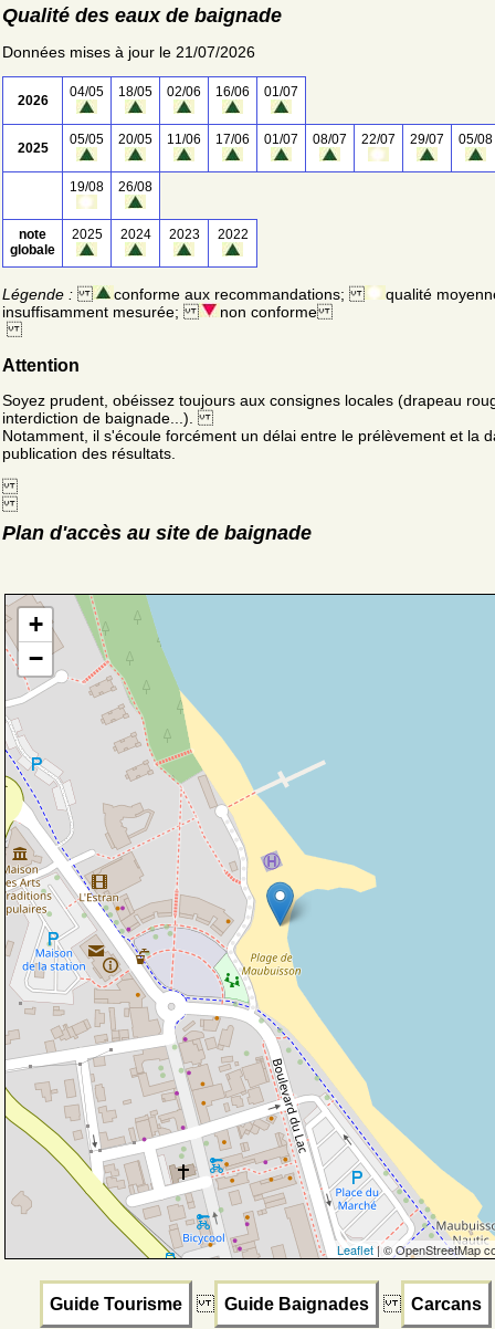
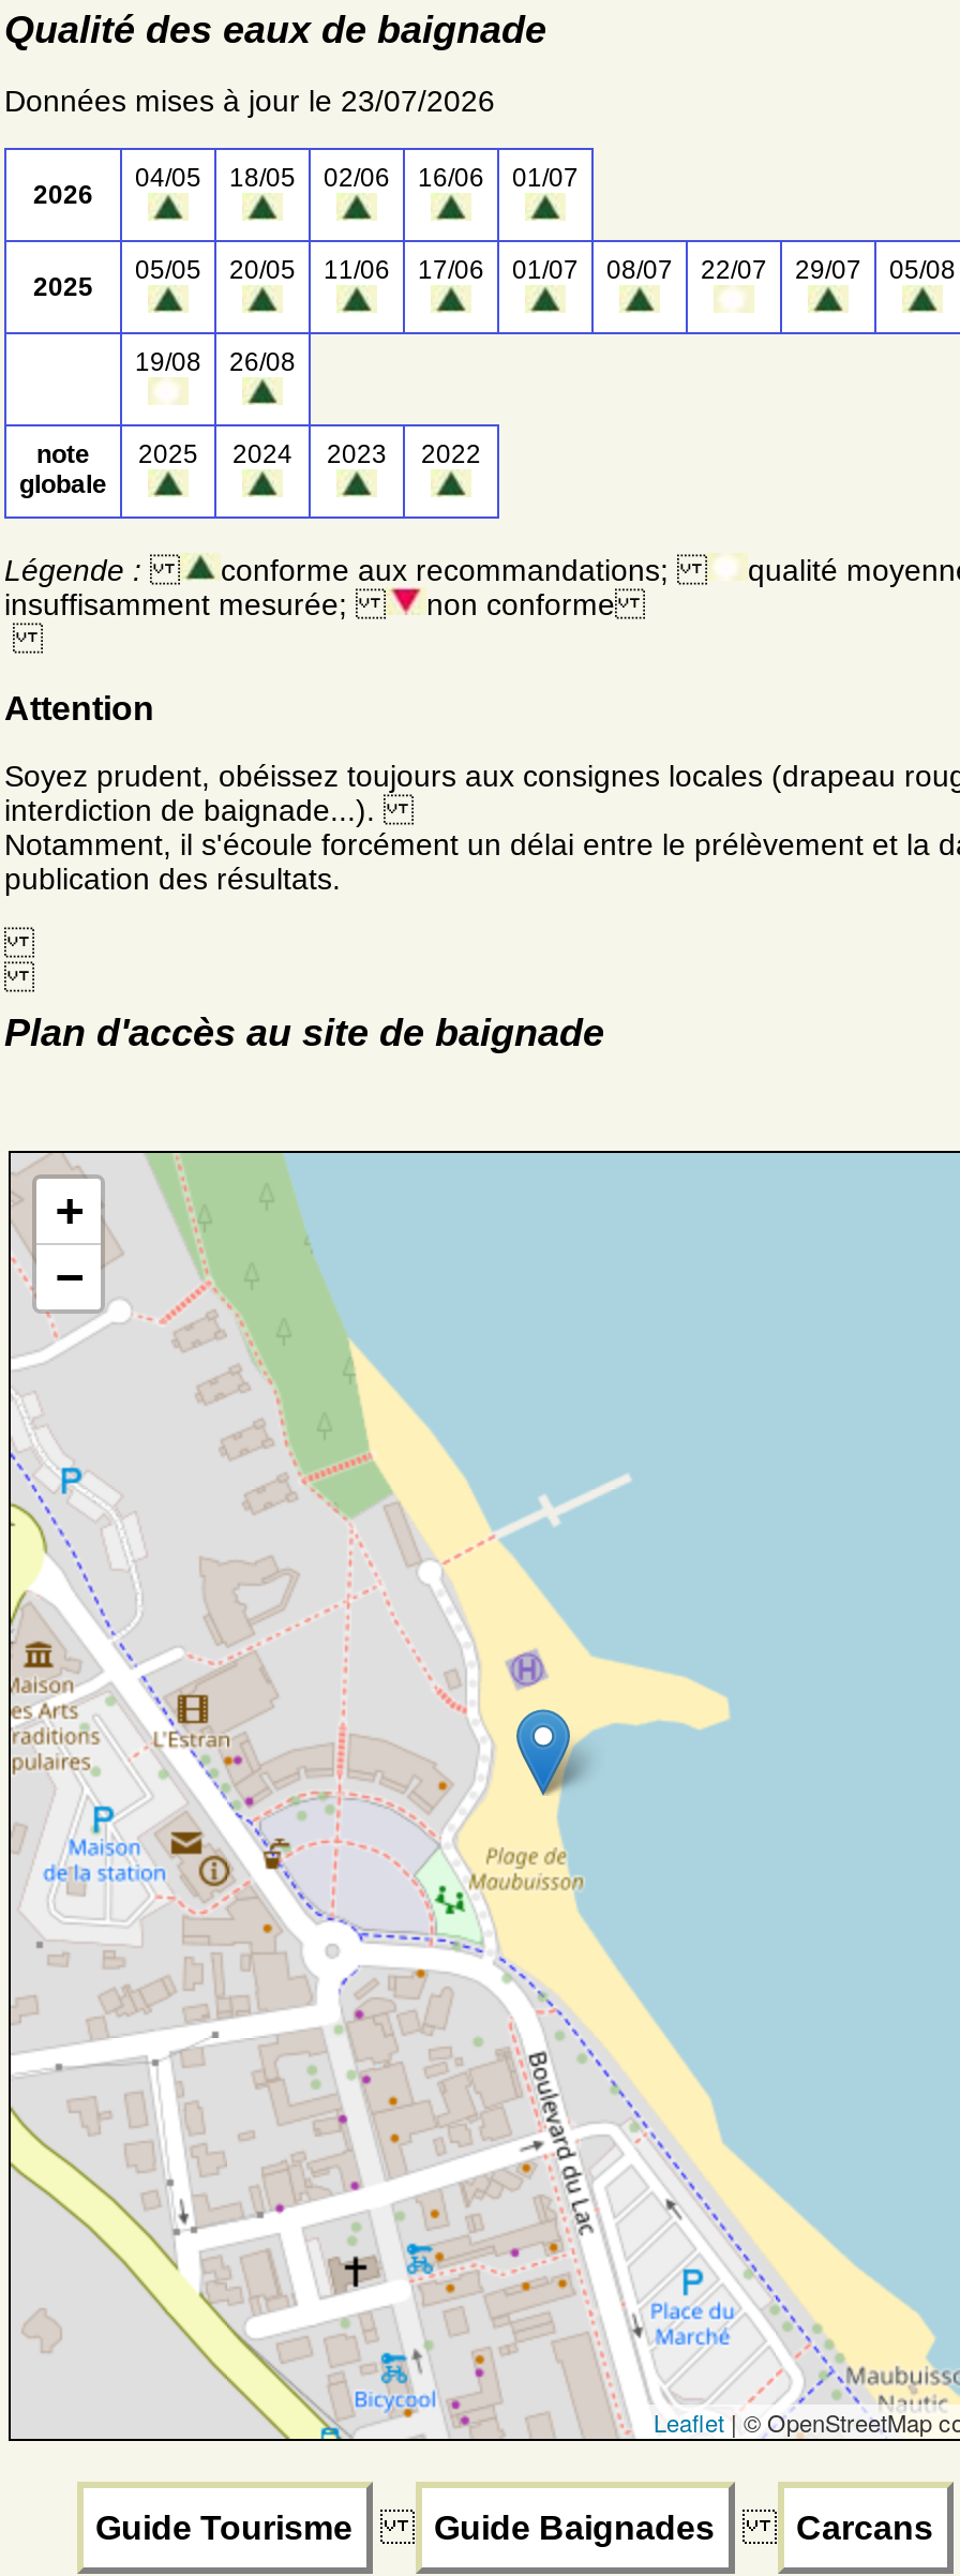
[2,43,255,61] Données mises à jour le 21/07/2026 -> [4,84,495,118] Données mises à jour le 23/07/2026

